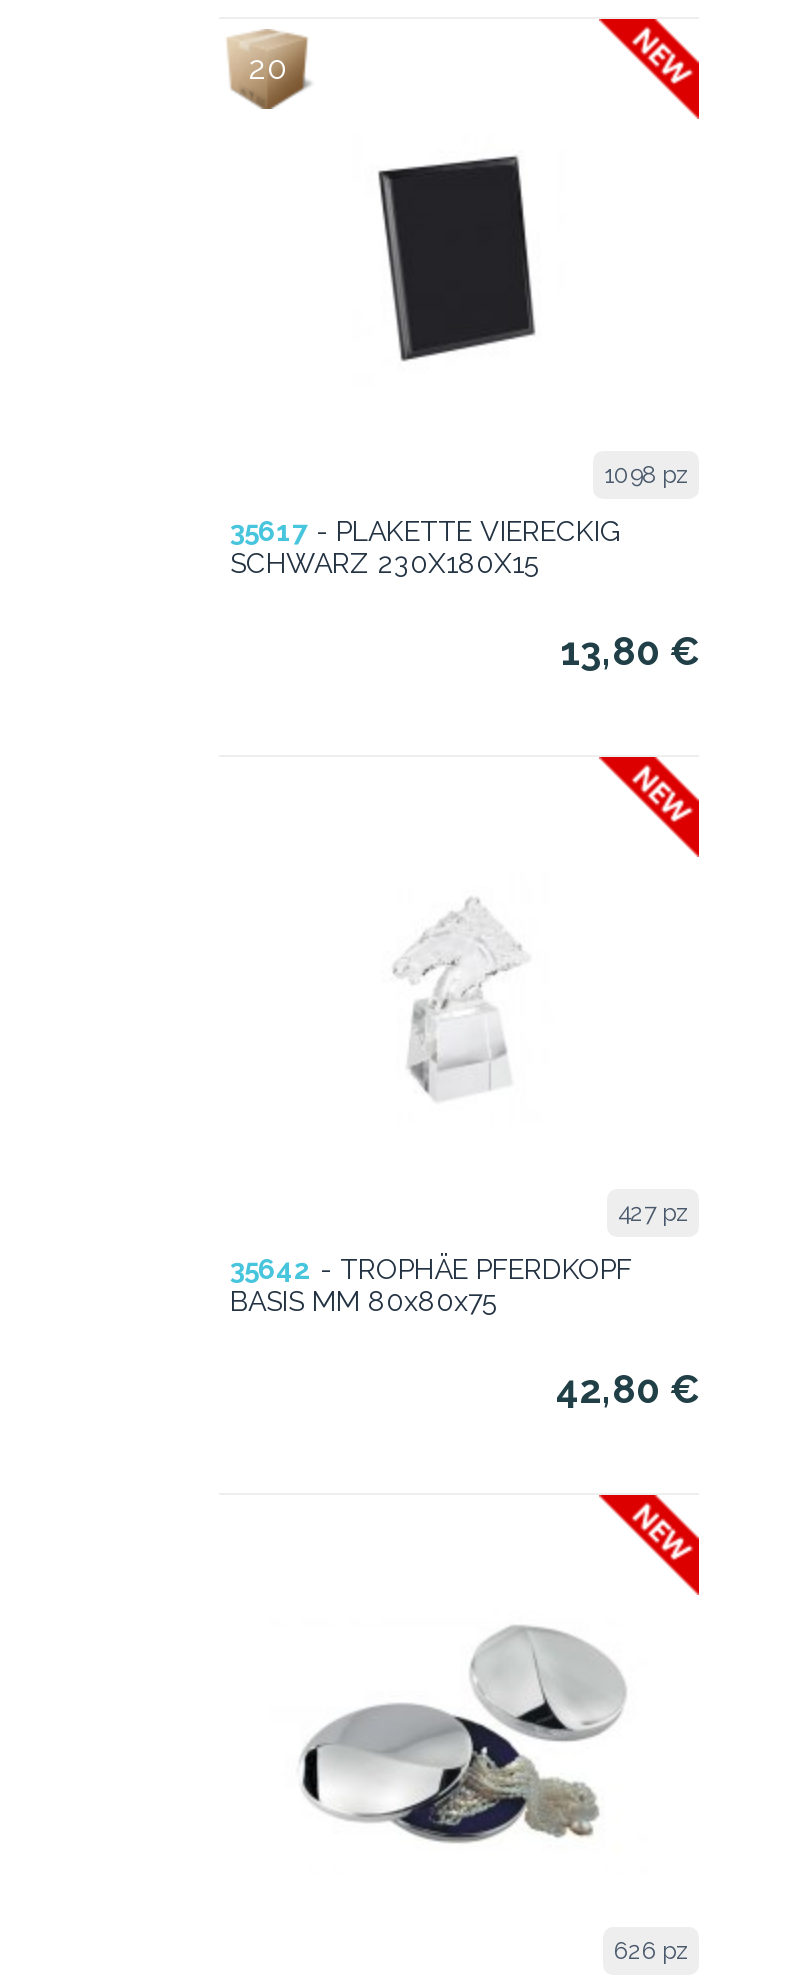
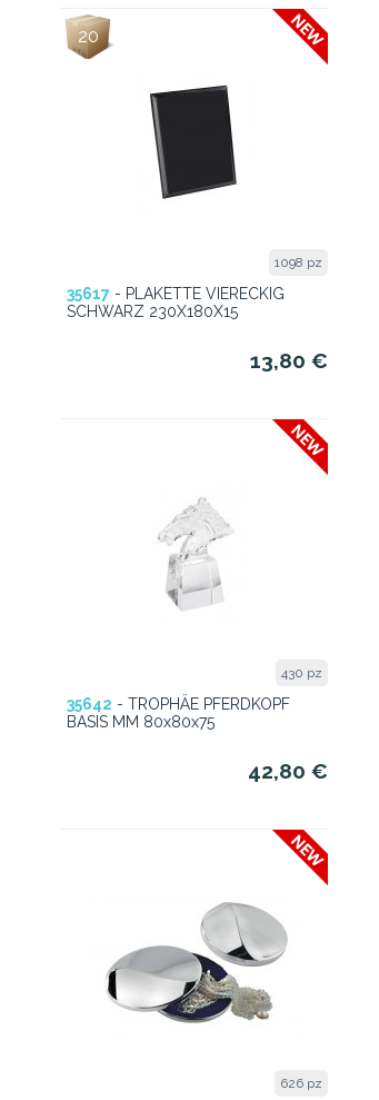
[618,1199,690,1227] 427 pz -> [282,665,323,680] 430 pz

